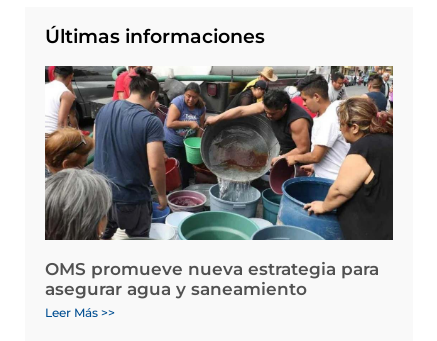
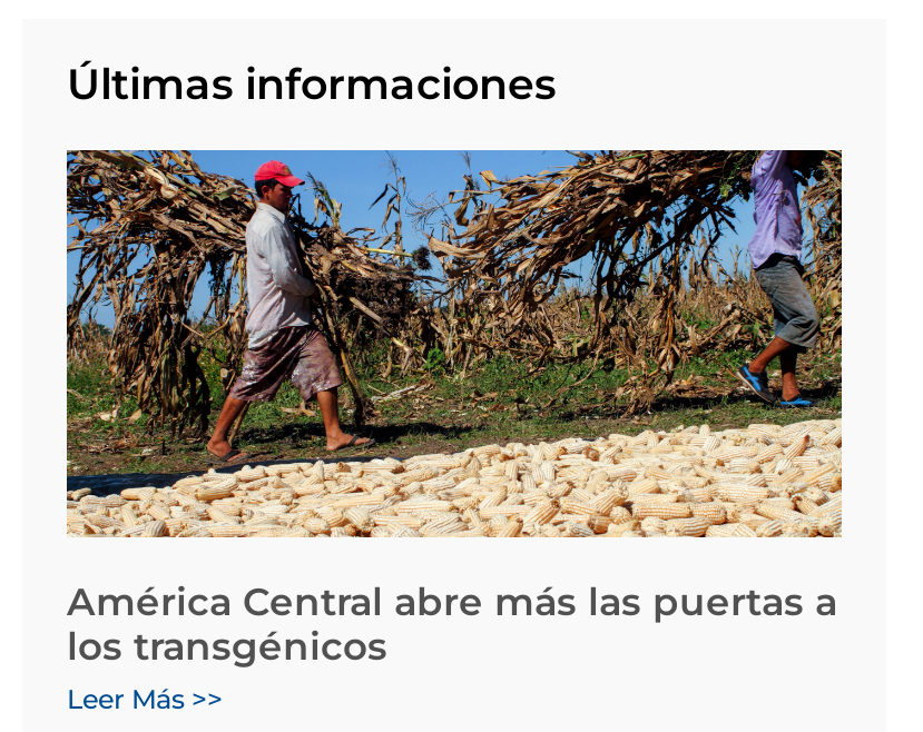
[44,65,394,298] [image] | OMS promueve nueva estrategia para | asegurar agua y saneamiento -> [65,148,844,667] [image] | América Central abre más las puertas a | los transgénicos

